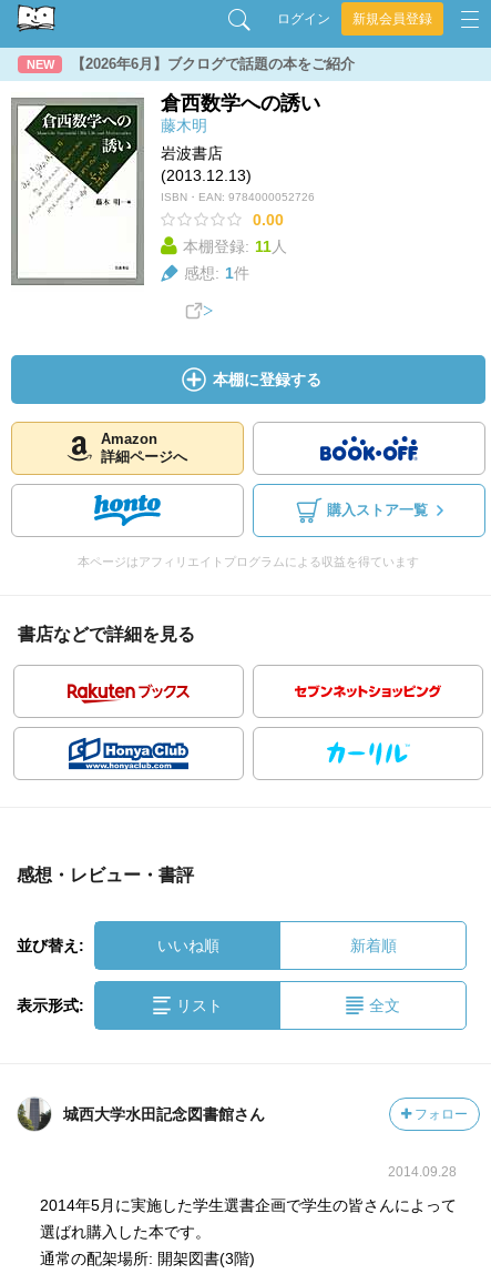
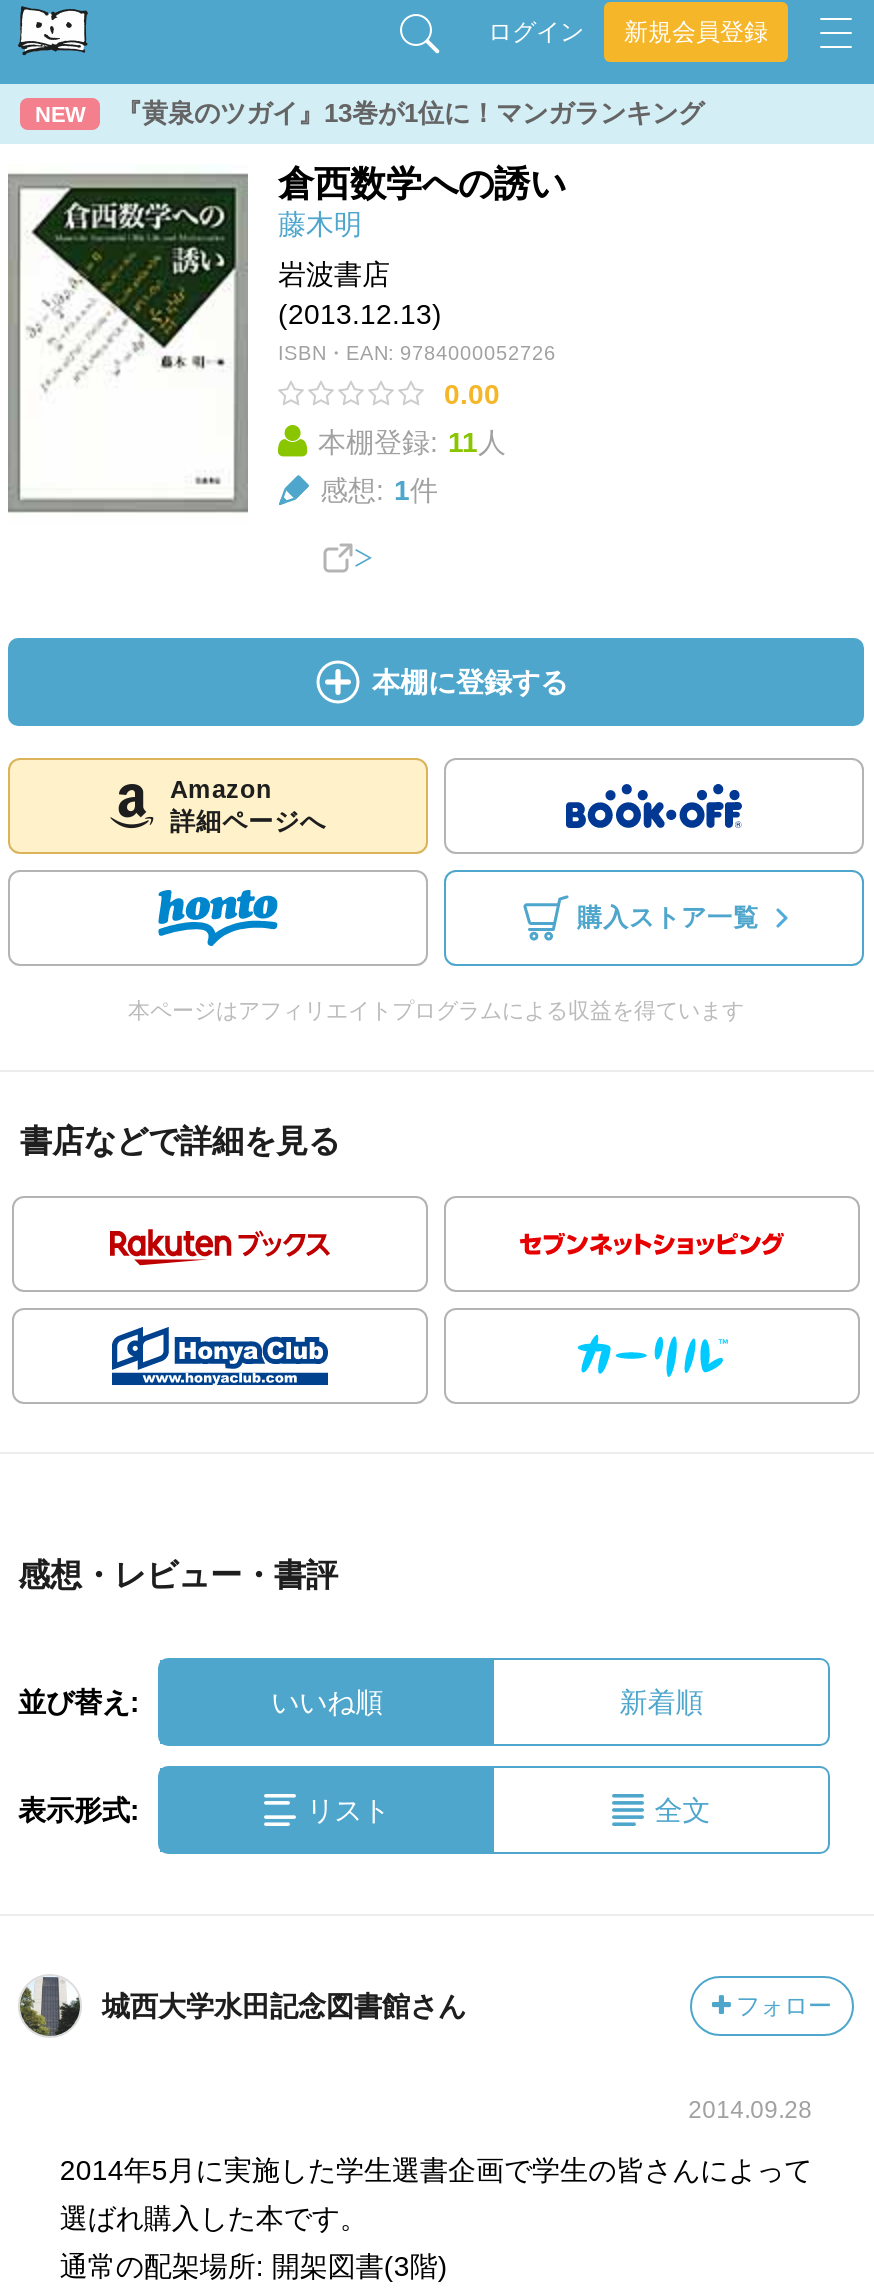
[71,55,355,72] 【2026年6月】ブクログで話題の本をご紹介 -> [116,98,704,128] 『黄泉のツガイ』13巻が1位に！マンガランキング

